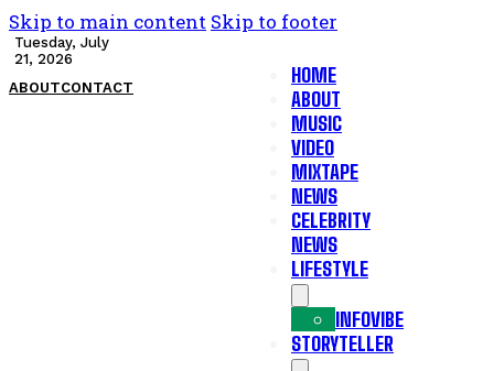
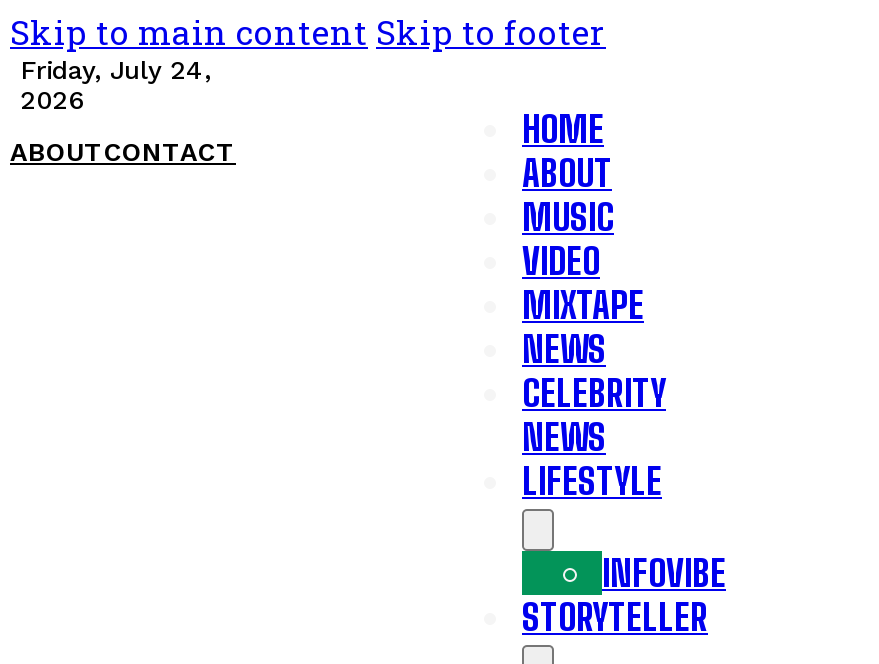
[14,34,109,67] Tuesday, July | 21, 2026 -> [20,55,212,115] Friday, July 24, | 2026

